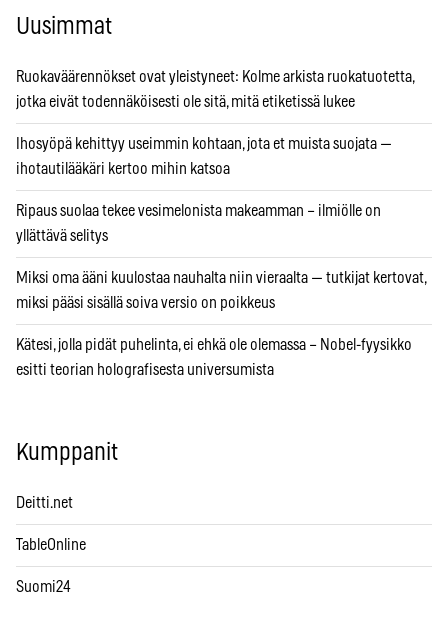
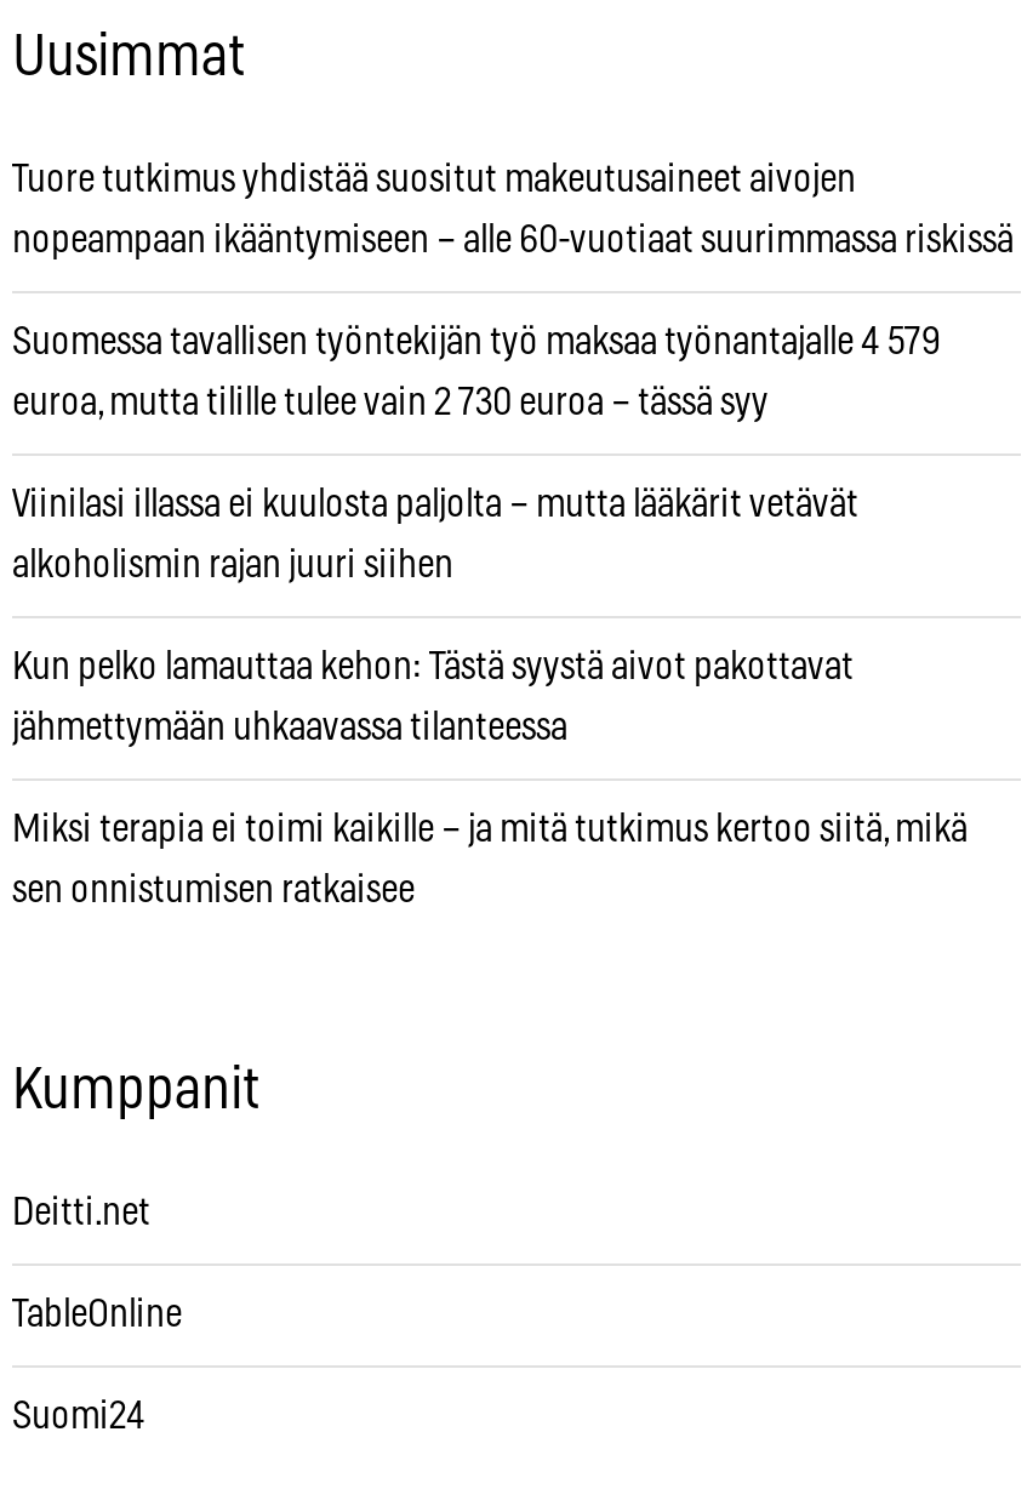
[16,69,414,85] Ruokaväärennökset ovat yleistyneet: Kolme arkista ruokatuotetta, -> [12,161,856,200] Tuore tutkimus yhdistää suositut makeutusaineet aivojen
[16,94,355,110] jotka eivät todennäköisesti ole sitä, mitä etiketissä lukee -> [12,221,1014,260] nopeampaan ikääntymiseen – alle 60-vuotiaat suurimmassa riskissä
[16,136,392,152] Ihosyöpä kehittyy useimmin kohtaan, jota et muista suojata — -> [12,323,941,362] Suomessa tavallisen työntekijän työ maksaa työnantajalle 4 579
[16,161,230,177] ihotautilääkäri kertoo mihin katsoa -> [12,384,769,423] euroa, mutta tilille tulee vain 2 730 euroa – tässä syy
[16,203,381,219] Ripaus suolaa tekee vesimelonista makeamman – ilmiölle on -> [12,486,858,525] Viinilasi illassa ei kuulosta paljolta – mutta lääkärit vetävät
[16,228,108,244] yllättävä selitys -> [12,546,453,585] alkoholismin rajan juuri siihen
[16,270,426,286] Miksi oma ääni kuulostaa nauhalta niin vieraalta — tutkijat kertovat, -> [12,648,854,687] Kun pelko lamauttaa kehon: Tästä syystä aivot pakottavat
[16,295,275,311] miksi pääsi sisällä soiva versio on poikkeus -> [12,709,567,748] jähmettymään uhkaavassa tilanteessa
[16,337,412,353] Kätesi, jolla pidät puhelinta, ei ehkä ole olemassa – Nobel-fyysikko -> [12,811,968,850] Miksi terapia ei toimi kaikille – ja mitä tutkimus kertoo siitä, mikä
[16,362,274,378] esitti teorian holografisesta universumista -> [12,871,415,910] sen onnistumisen ratkaisee

